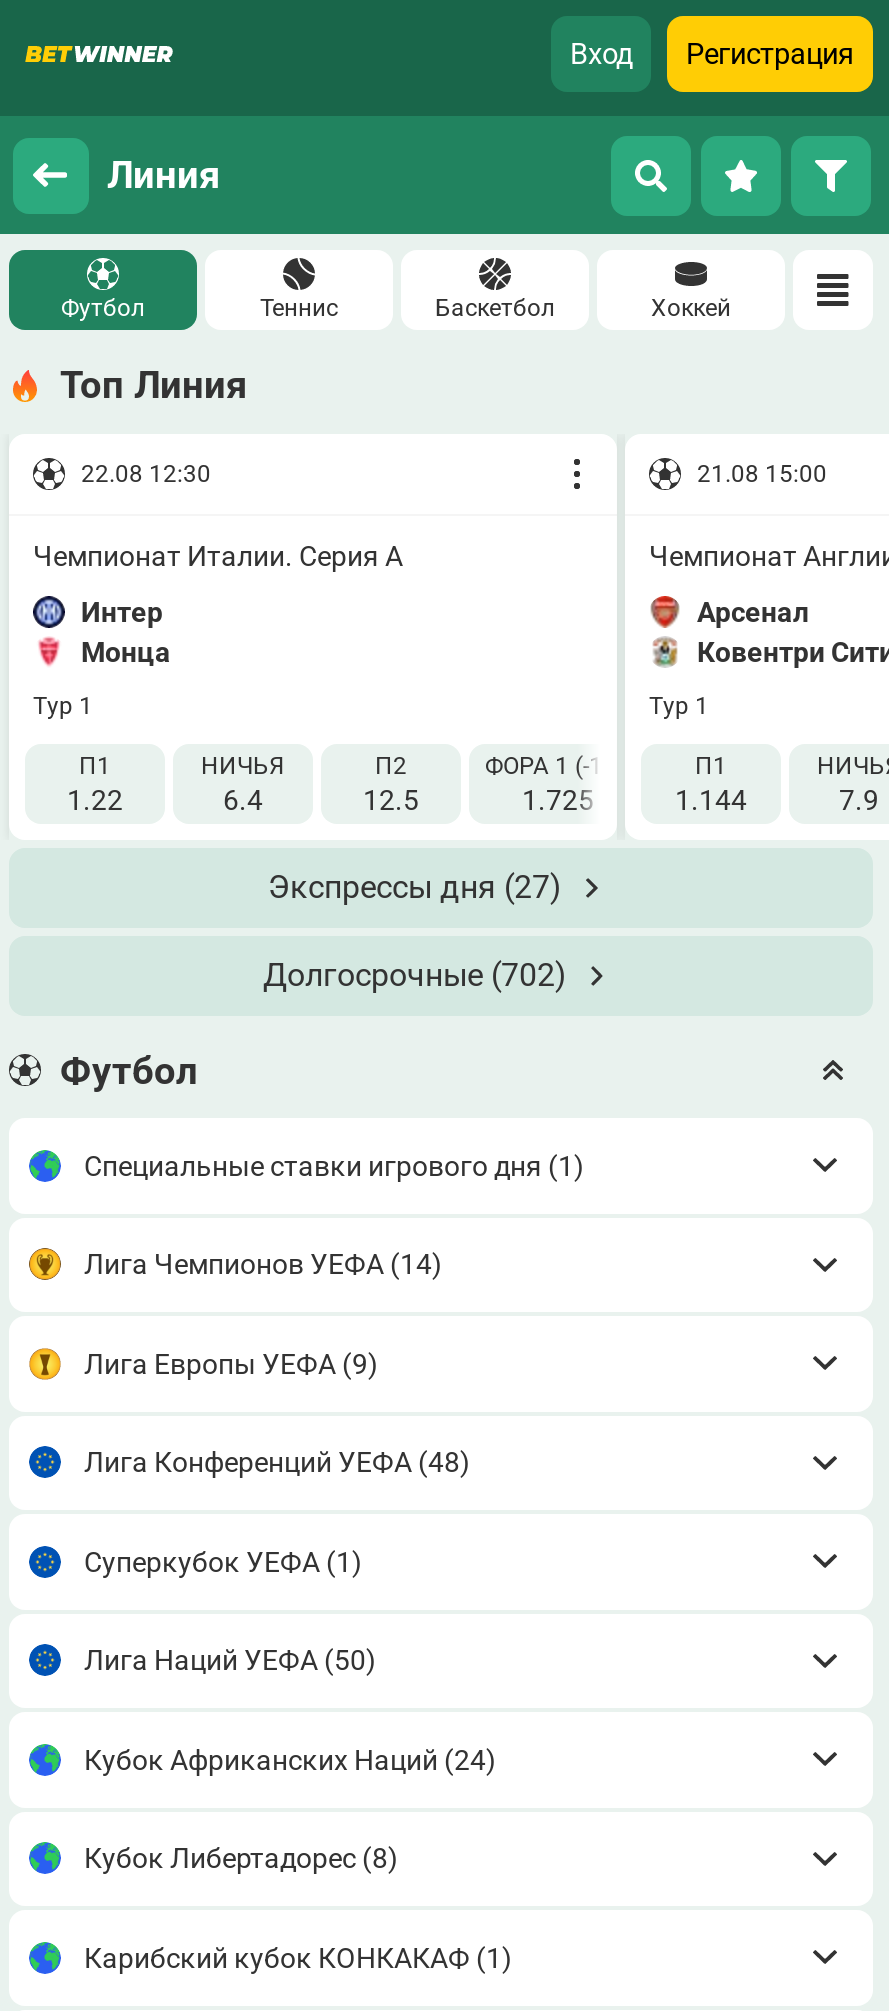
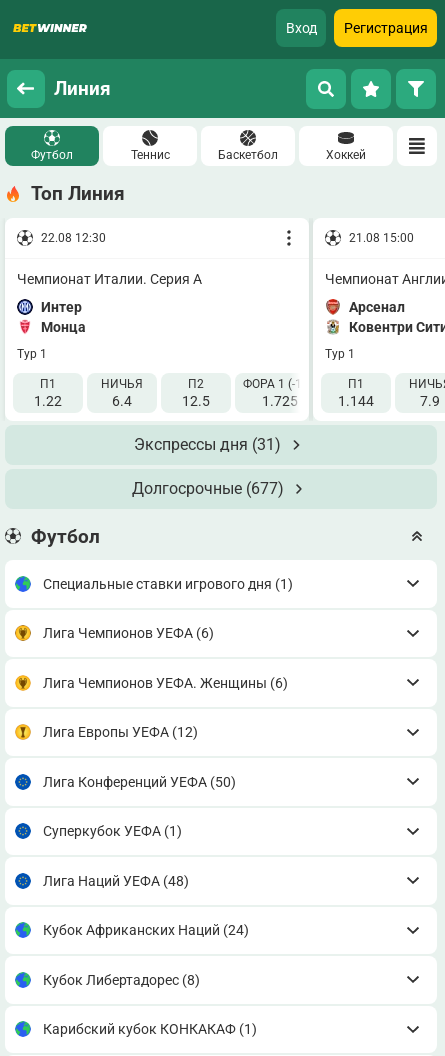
[268,867,562,905] Экспрессы дня (27) -> [134,434,281,453] Экспрессы дня (31)
[263,955,567,993] Долгосрочные (702) -> [132,478,284,497] Долгосрочные (677)
[84,1248,470,1478] Лига Чемпионов УЕФА (14) | Лига Европы УЕФА (9) | Лига Конференций УЕФА (48) -> [42,625,287,790] Лига Чемпионов УЕФА (6) | Лига Чемпионов УЕФА. Женщины (6) | Лига Европы УЕФА (12) | Лига Конференций УЕФА (50)
[84,1644,376,1676] Лига Наций УЕФА (50) -> [42,873,188,889] Лига Наций УЕФА (48)

